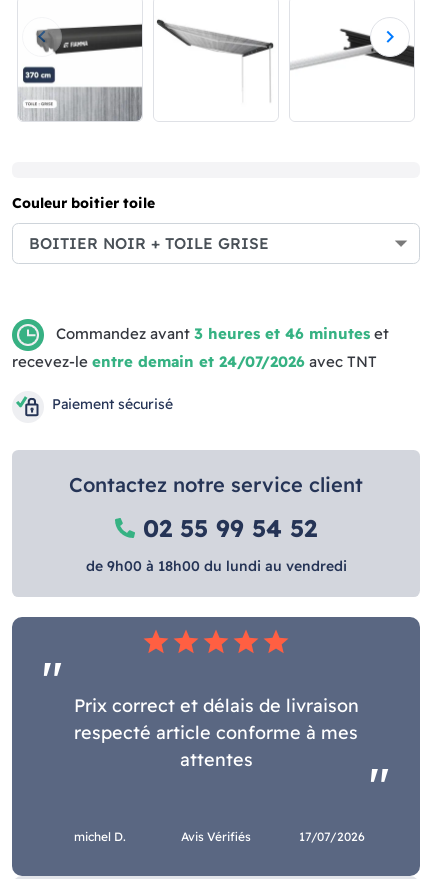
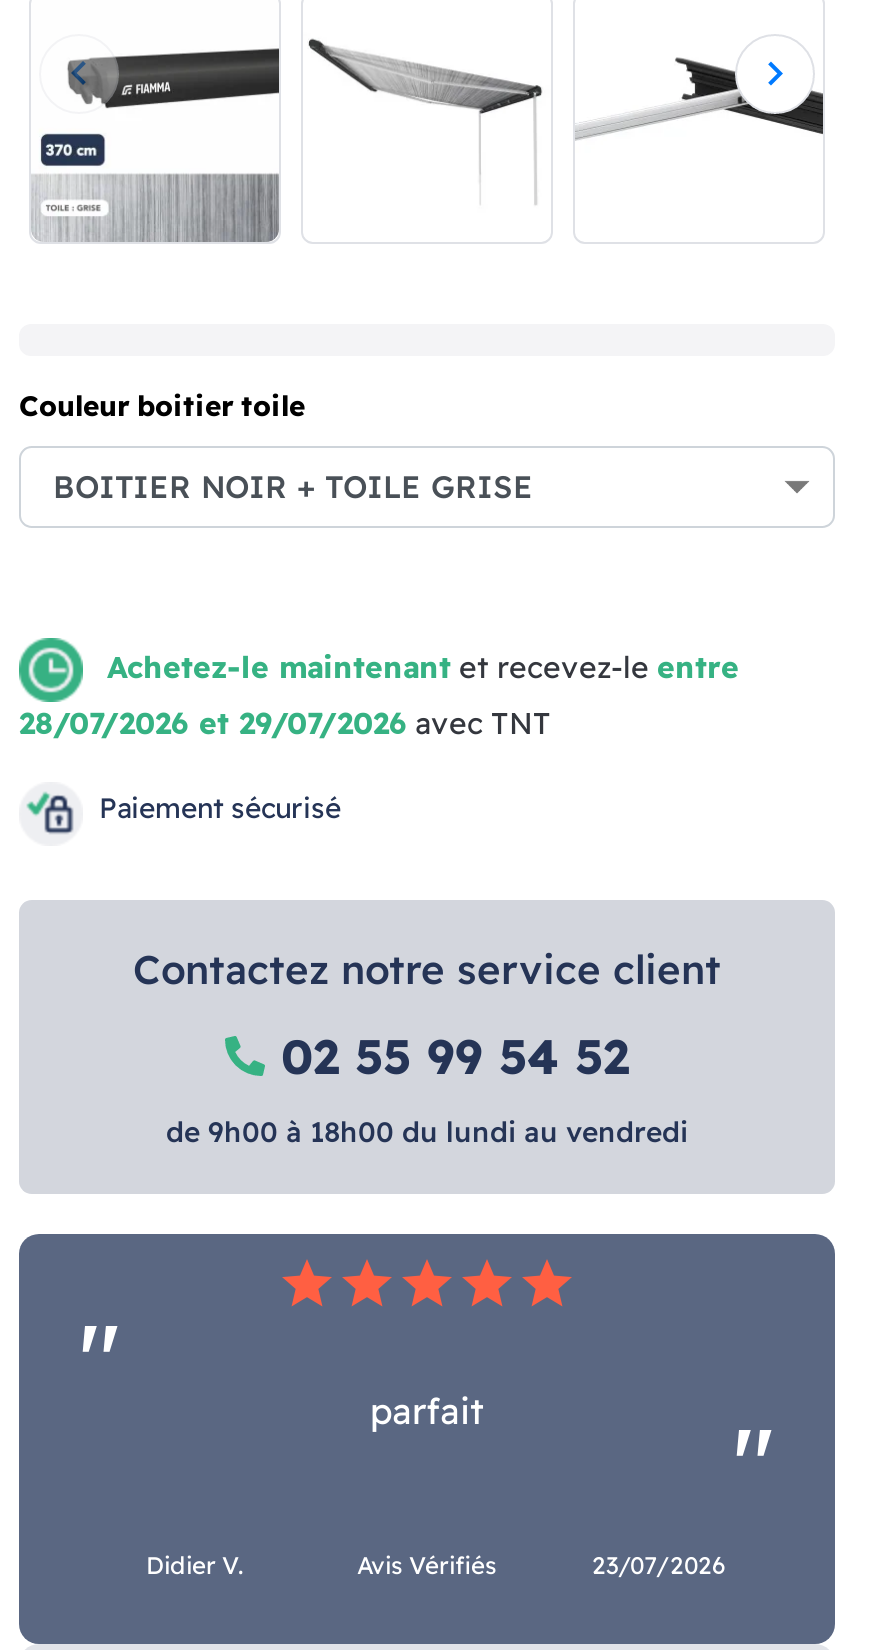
[56,324,389,343] Commandez avant 3 heures et 46 minutes et -> [107,648,739,686] Achetez-le maintenant et recevez-le entre
[12,352,377,371] recevez-le entre demain et 24/07/2026 avec TNT -> [19,704,551,742] 28/07/2026 et 29/07/2026 avec TNT
[73,694,358,771] Prix correct et délais de livraison | respecté article conforme à mes | attentes -> [370,1388,484,1434] parfait
[74,829,126,844] michel D. -> [146,1550,244,1580] Didier V.
[299,829,365,844] 17/07/2026 -> [592,1550,726,1580] 23/07/2026

